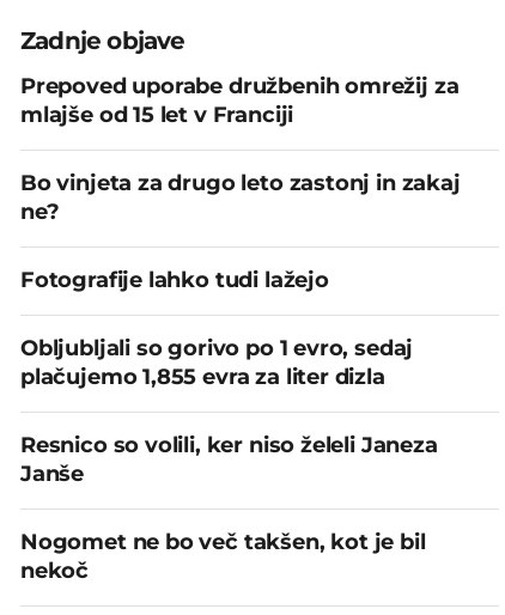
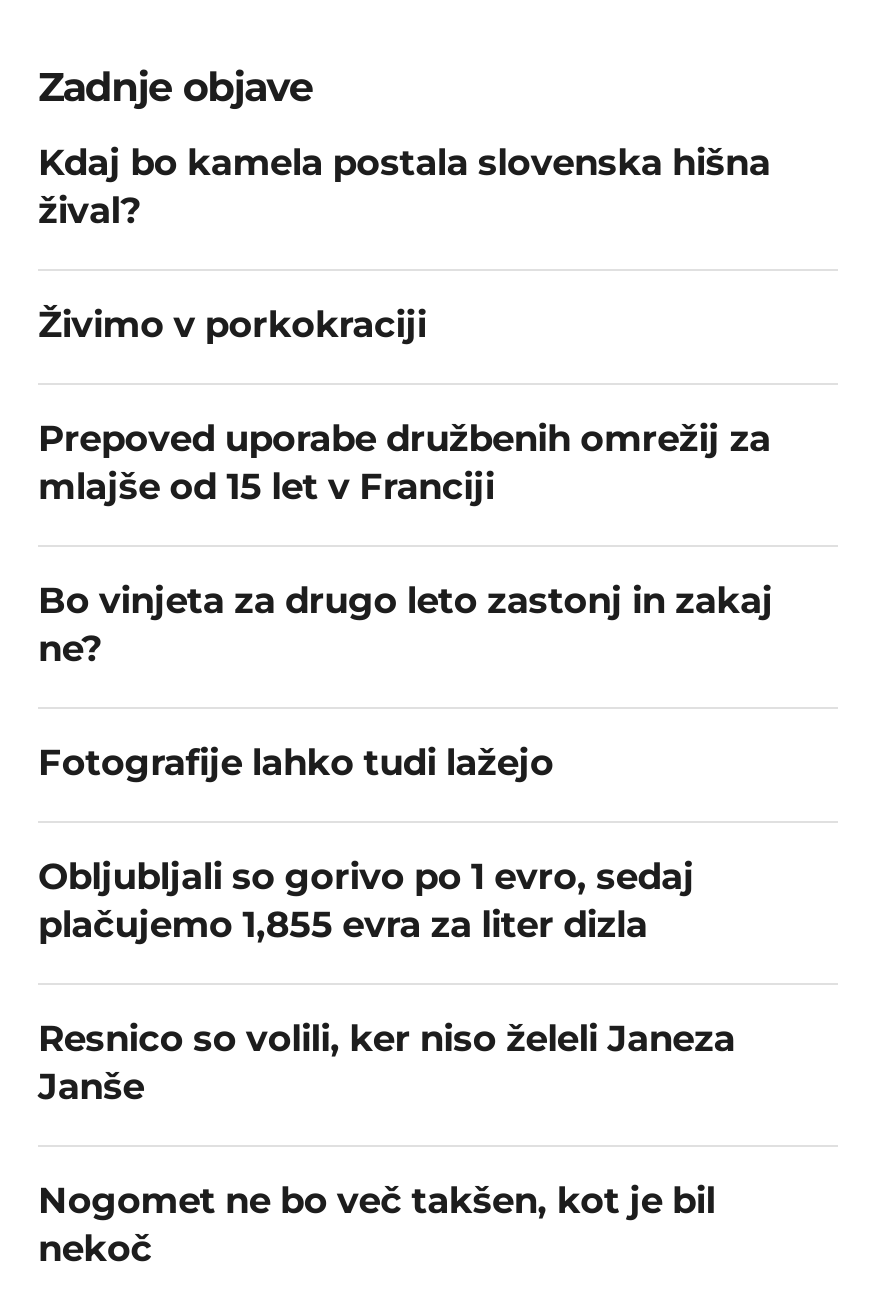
none -> [38,141,770,347] Kdaj bo kamela postala slovenska hišna | žival? | Živimo v porkokraciji

